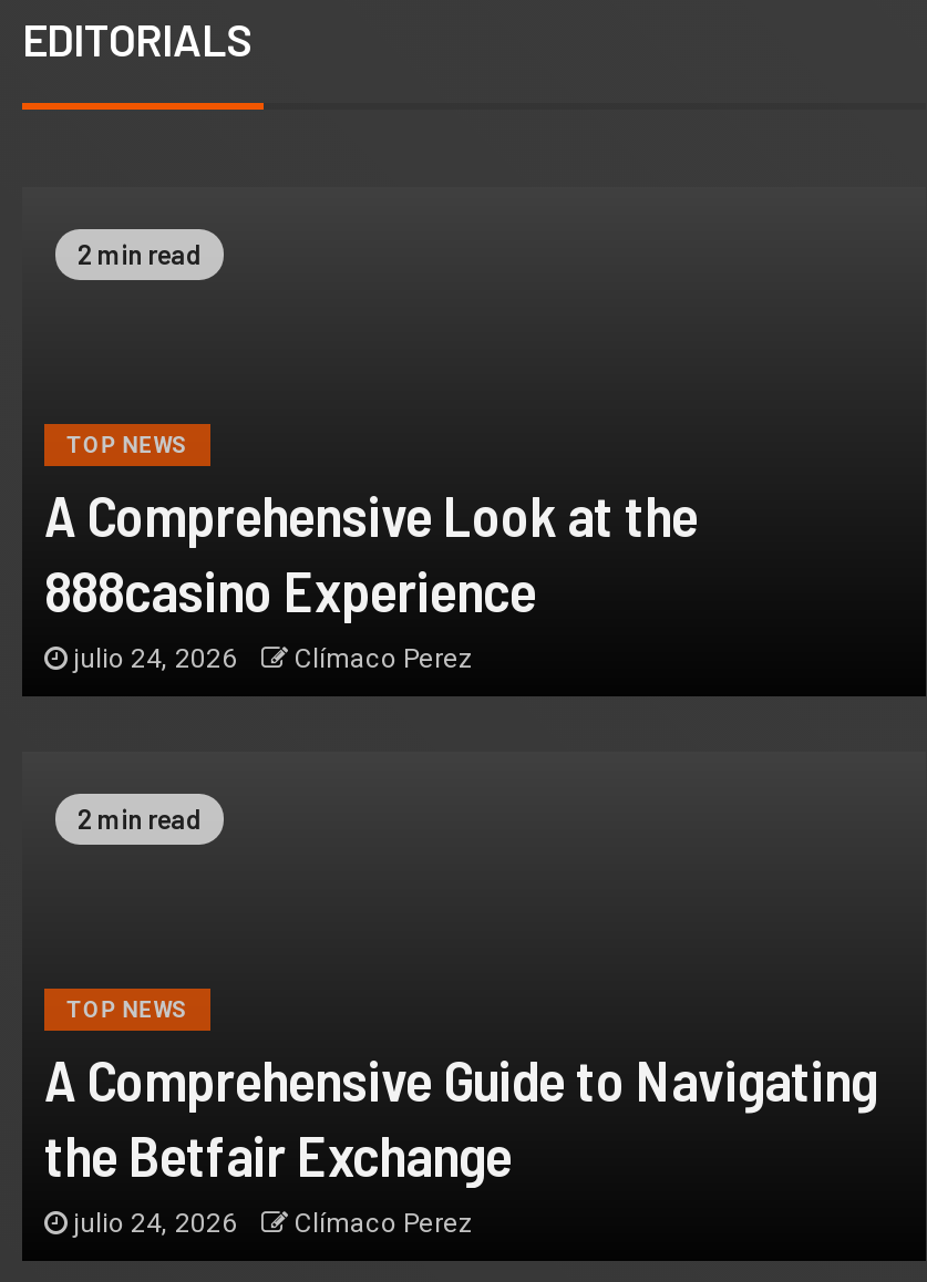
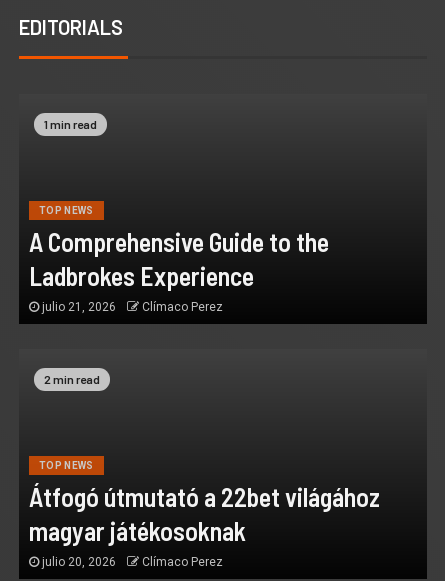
[78,238,202,269] 2 min read -> [44,117,97,131] 1 min read
[44,478,698,547] A Comprehensive Look at the -> [29,225,329,256] A Comprehensive Guide to the
[44,554,536,622] 888casino Experience -> [29,259,254,290] Ladbrokes Experience
[66,642,474,673] julio 24, 2026 Clímaco Perez -> [39,299,223,313] julio 21, 2026 Clímaco Perez
[44,1043,877,1238] A Comprehensive Guide to Navigating | the Betfair Exchange | julio 24, 2026 -> [29,480,380,568] Átfogó útmutató a 22bet világához | magyar játékosoknak | julio 20, 2026

